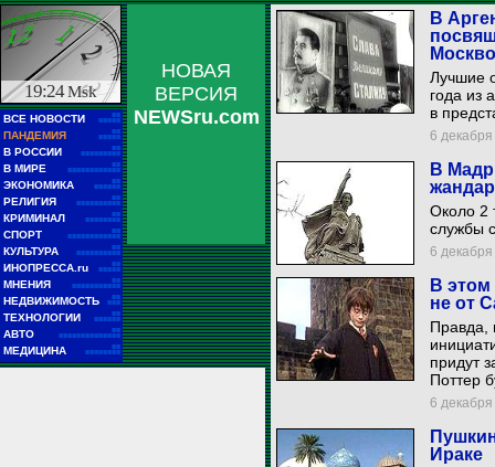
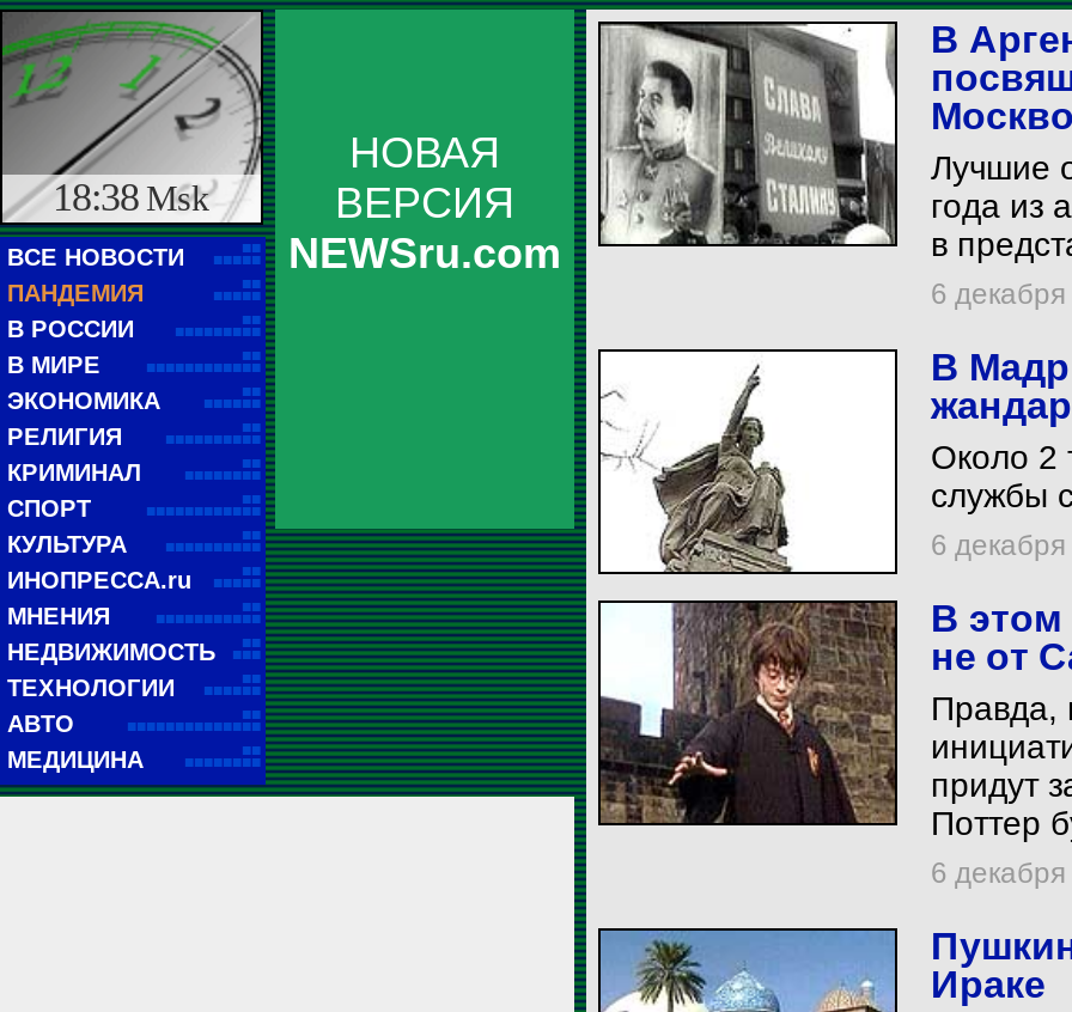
[24,81,97,102] 19:24 Msk -> [53,175,211,220] 18:38 Msk

